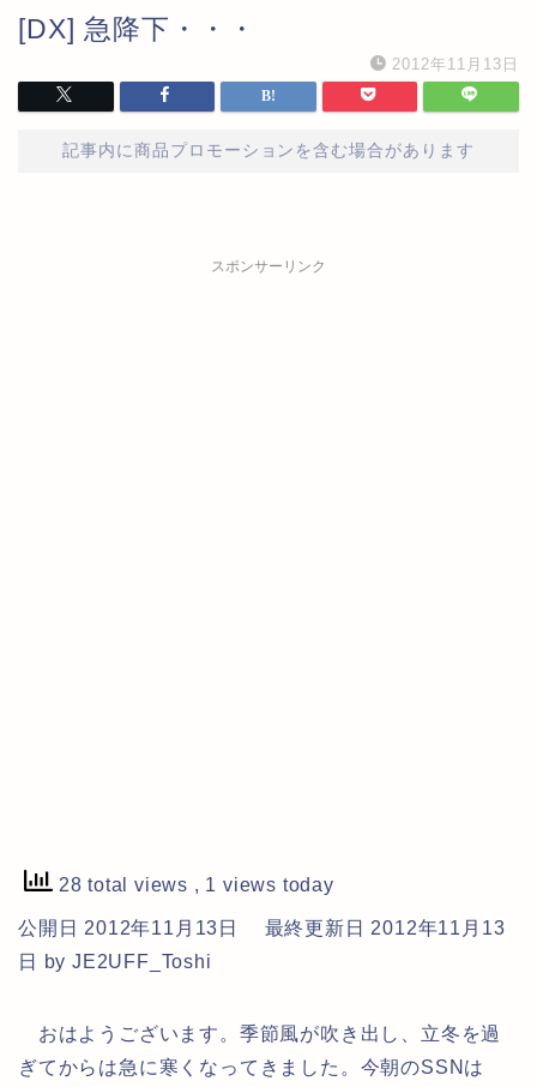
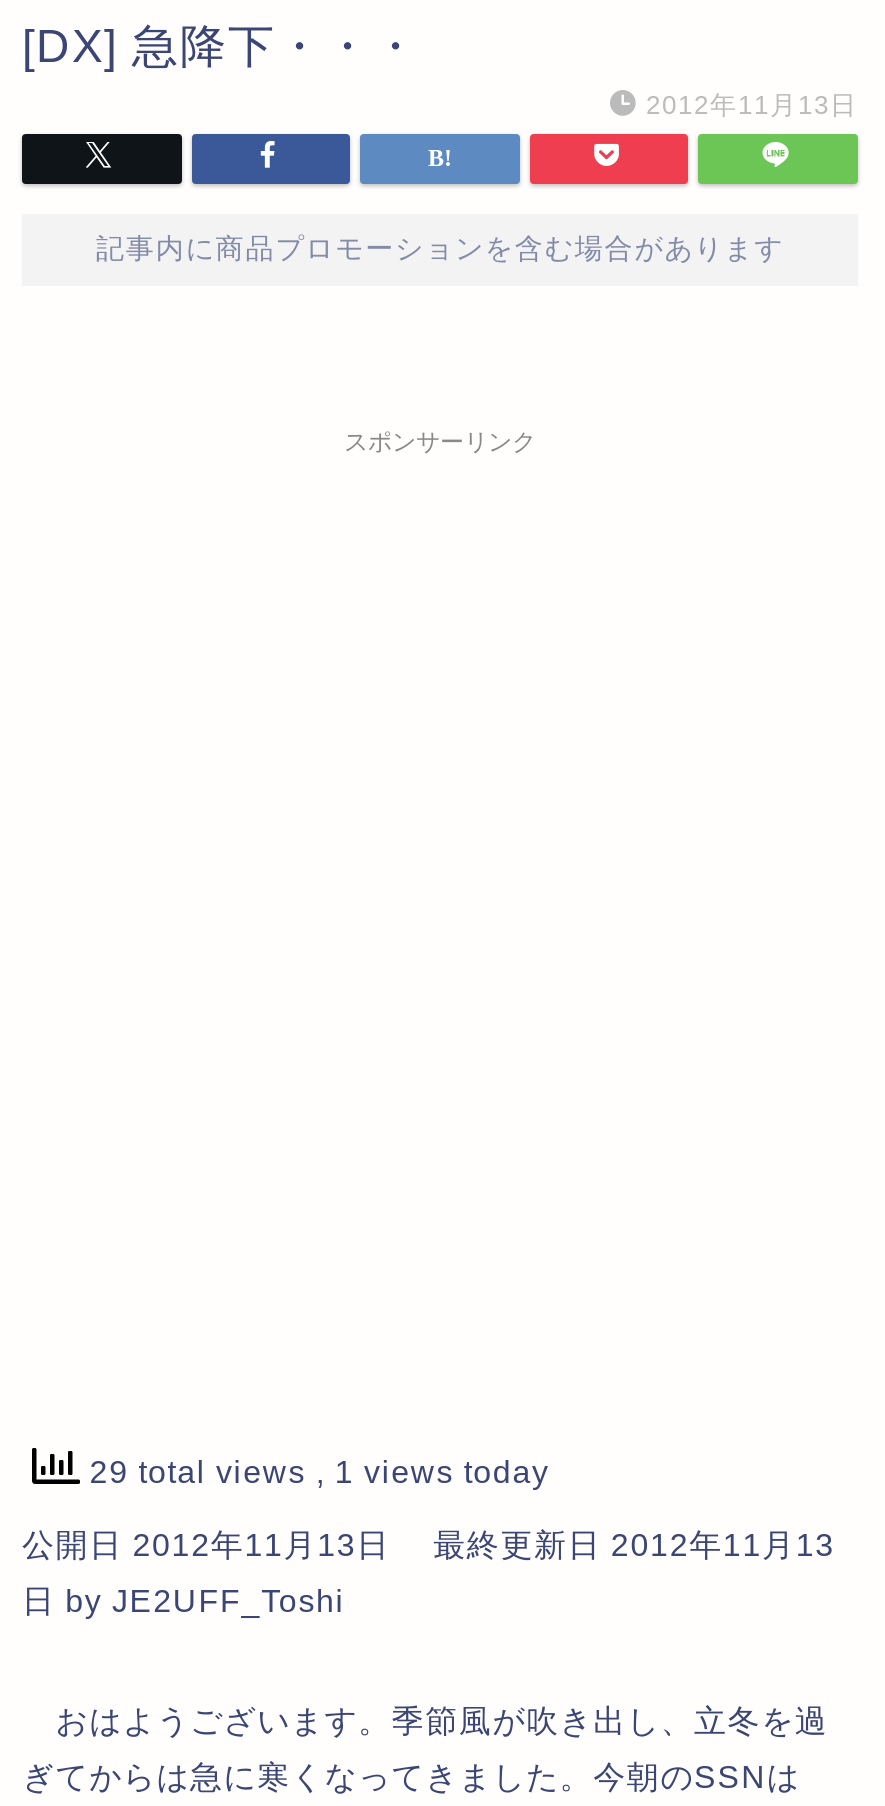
[53,875,334,895] 28 total views, 1 views today -> [80,1456,550,1490] 29 total views, 1 views today

